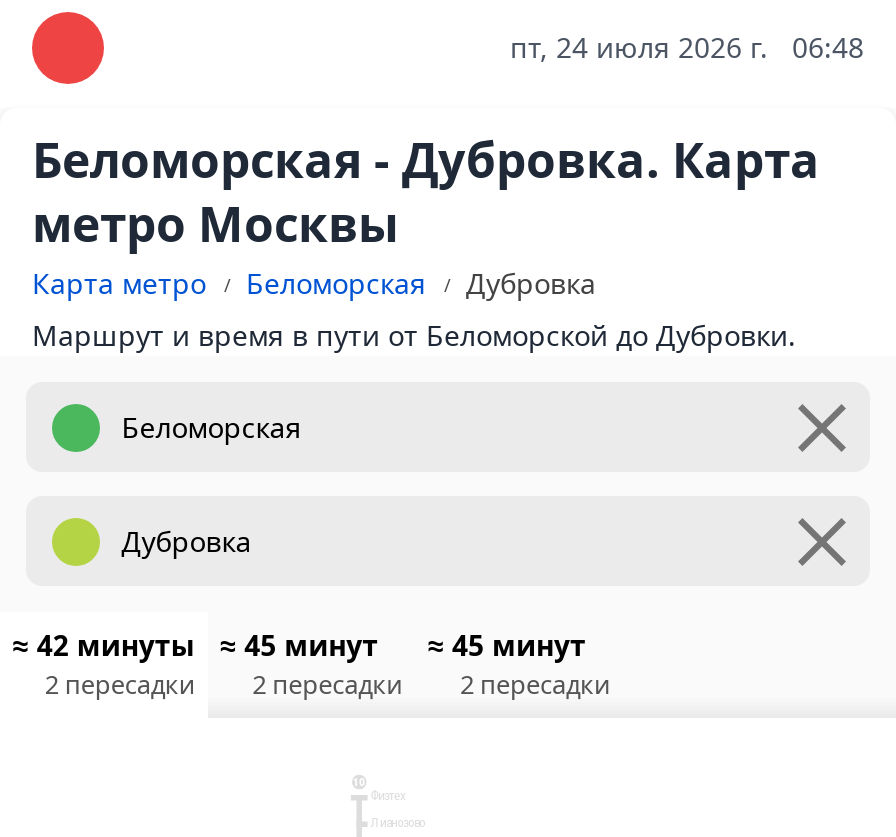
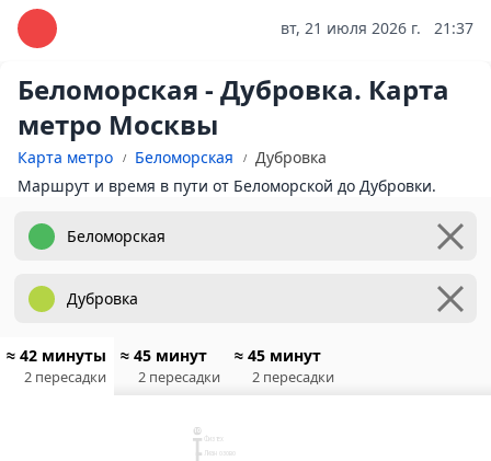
[510,28,768,66] пт, 24 июля 2026 г. -> [281,18,421,38] вт, 21 июля 2026 г.
[792,28,864,66] 06:48 -> [434,18,473,38] 21:37

